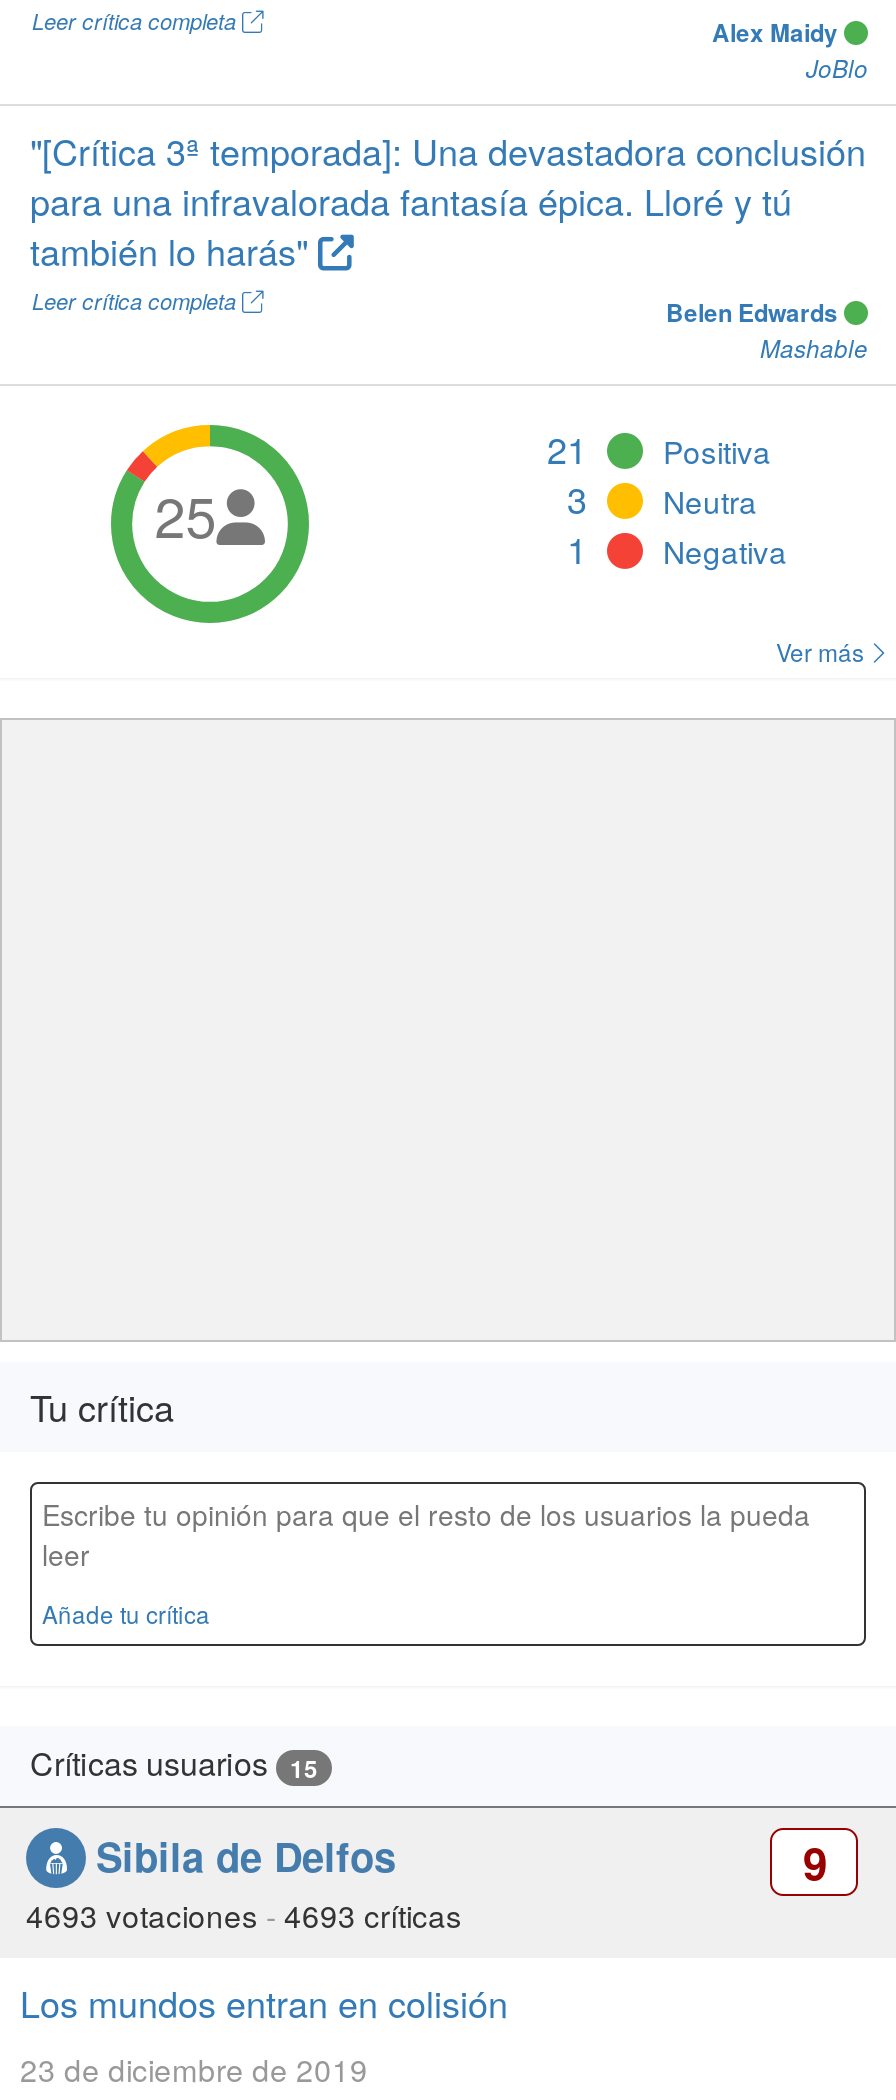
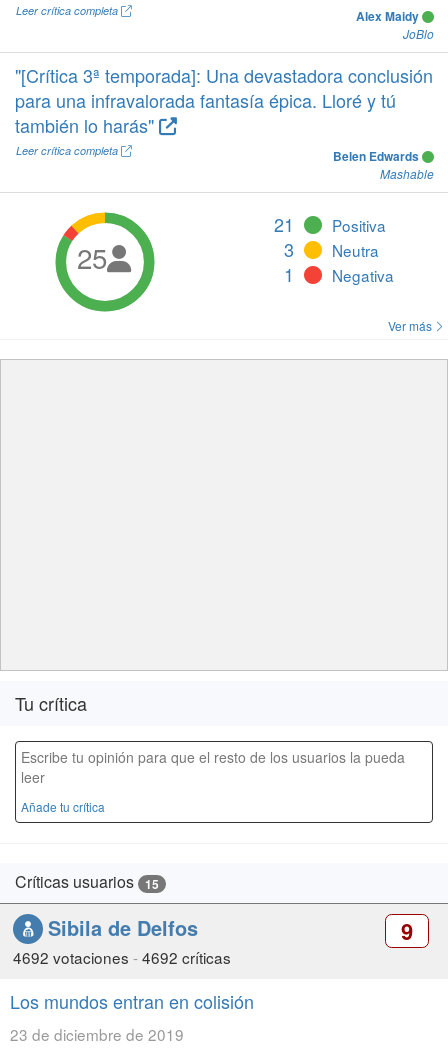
[26,1892,462,1936] 4693 votaciones - 4693 críticas -> [13,946,231,968] 4692 votaciones - 4692 críticas

